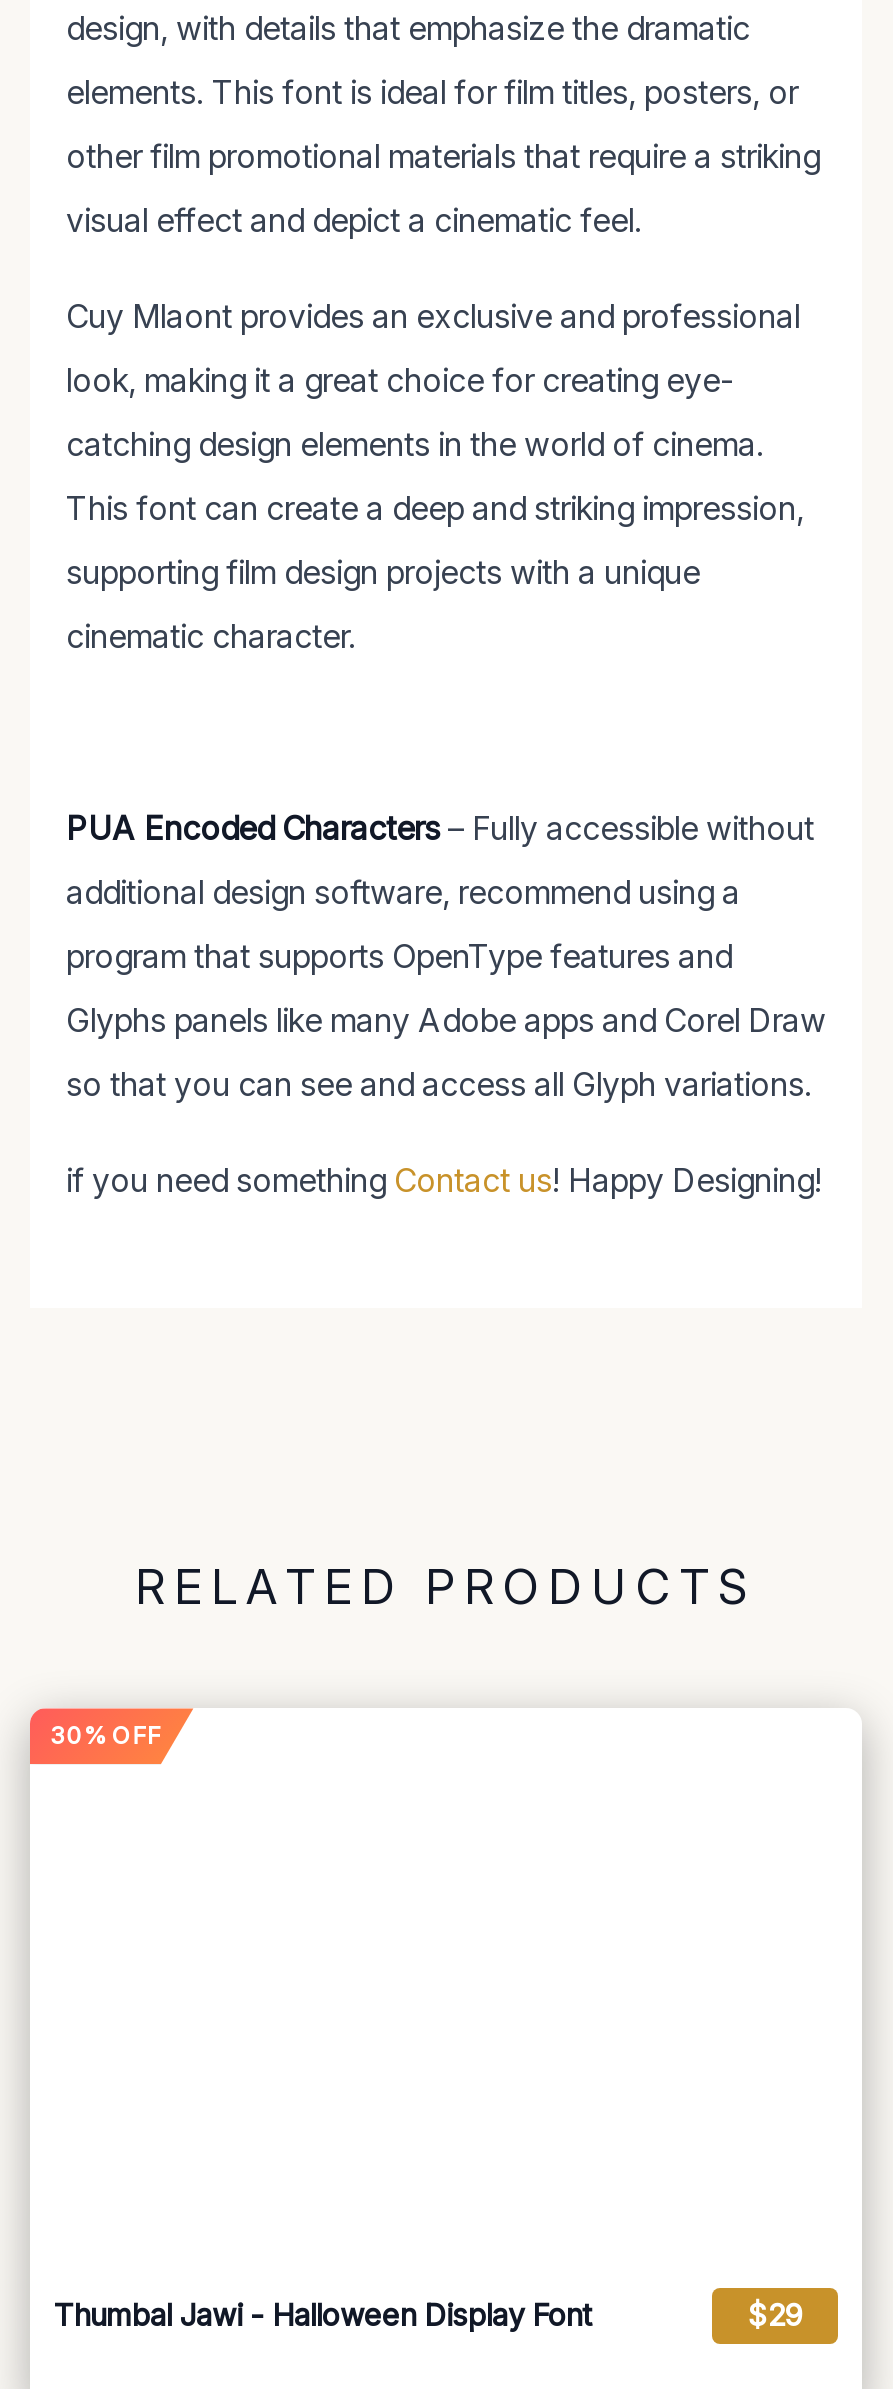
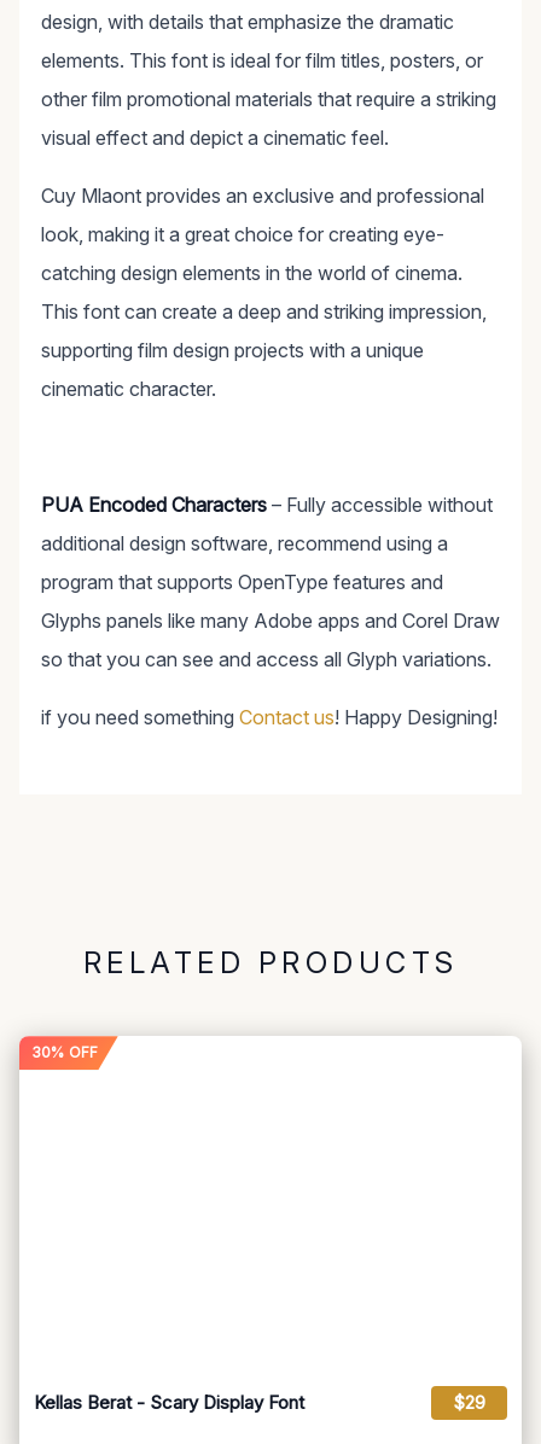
[54,2297,592,2335] Thumbal Jawi - Halloween Display Font -> [34,1391,304,1414] Kellas Berat - Scary Display Font

